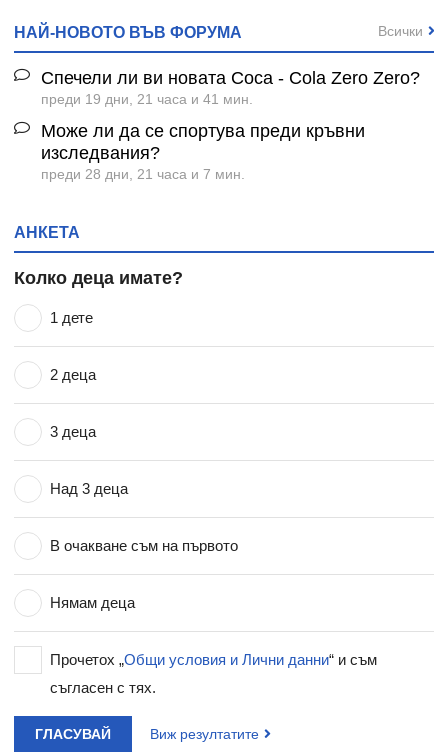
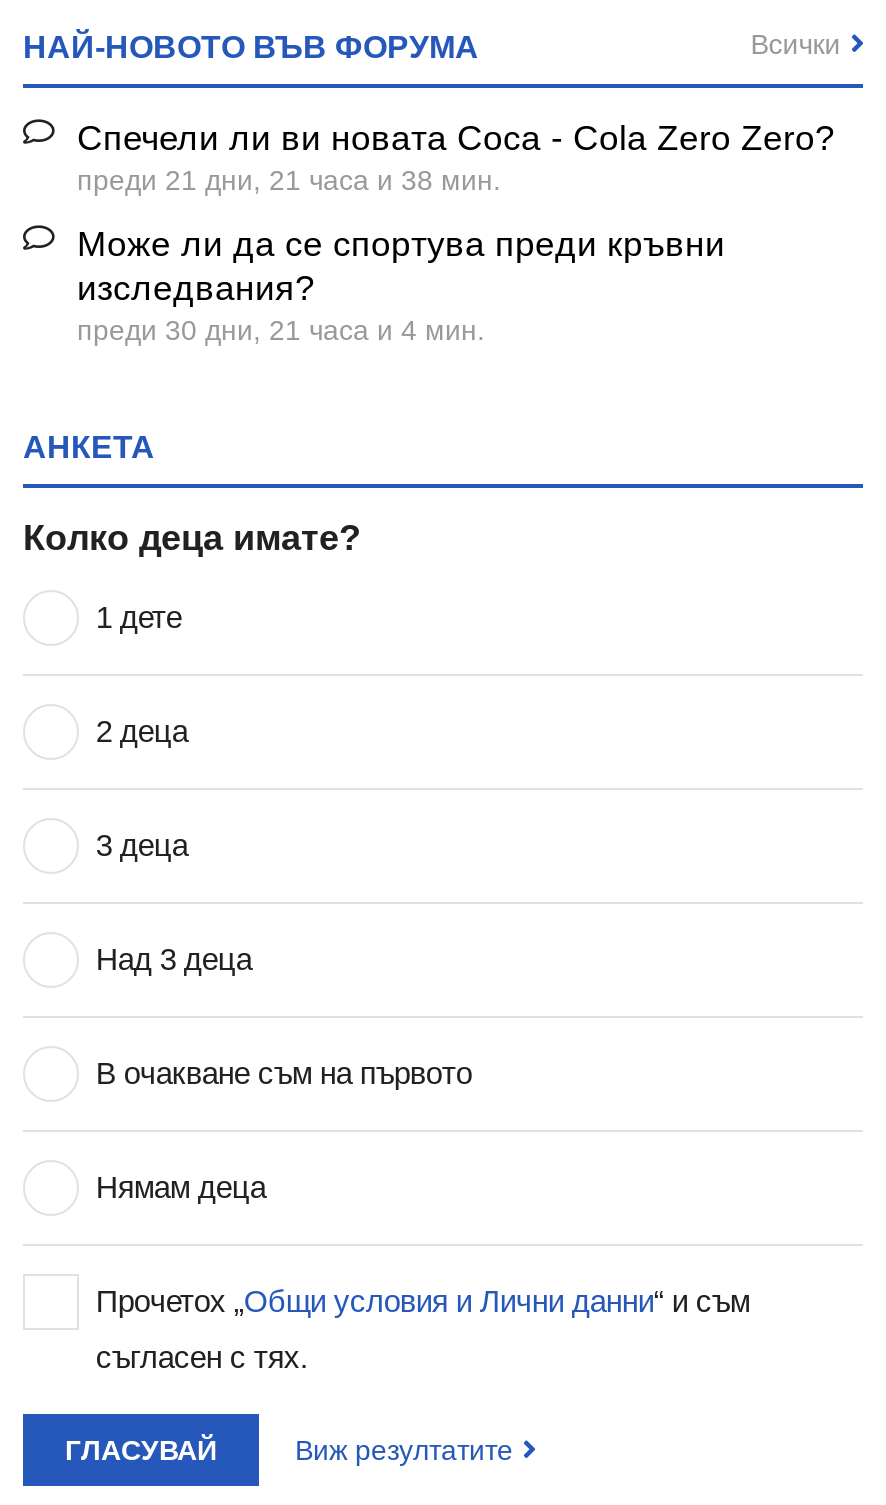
[41,91,253,107] преди 19 дни, 21 часа и 41 мин. -> [77,165,501,197] преди 21 дни, 21 часа и 38 мин.
[41,166,245,182] преди 28 дни, 21 часа и 7 мин. -> [77,315,485,347] преди 30 дни, 21 часа и 4 мин.

